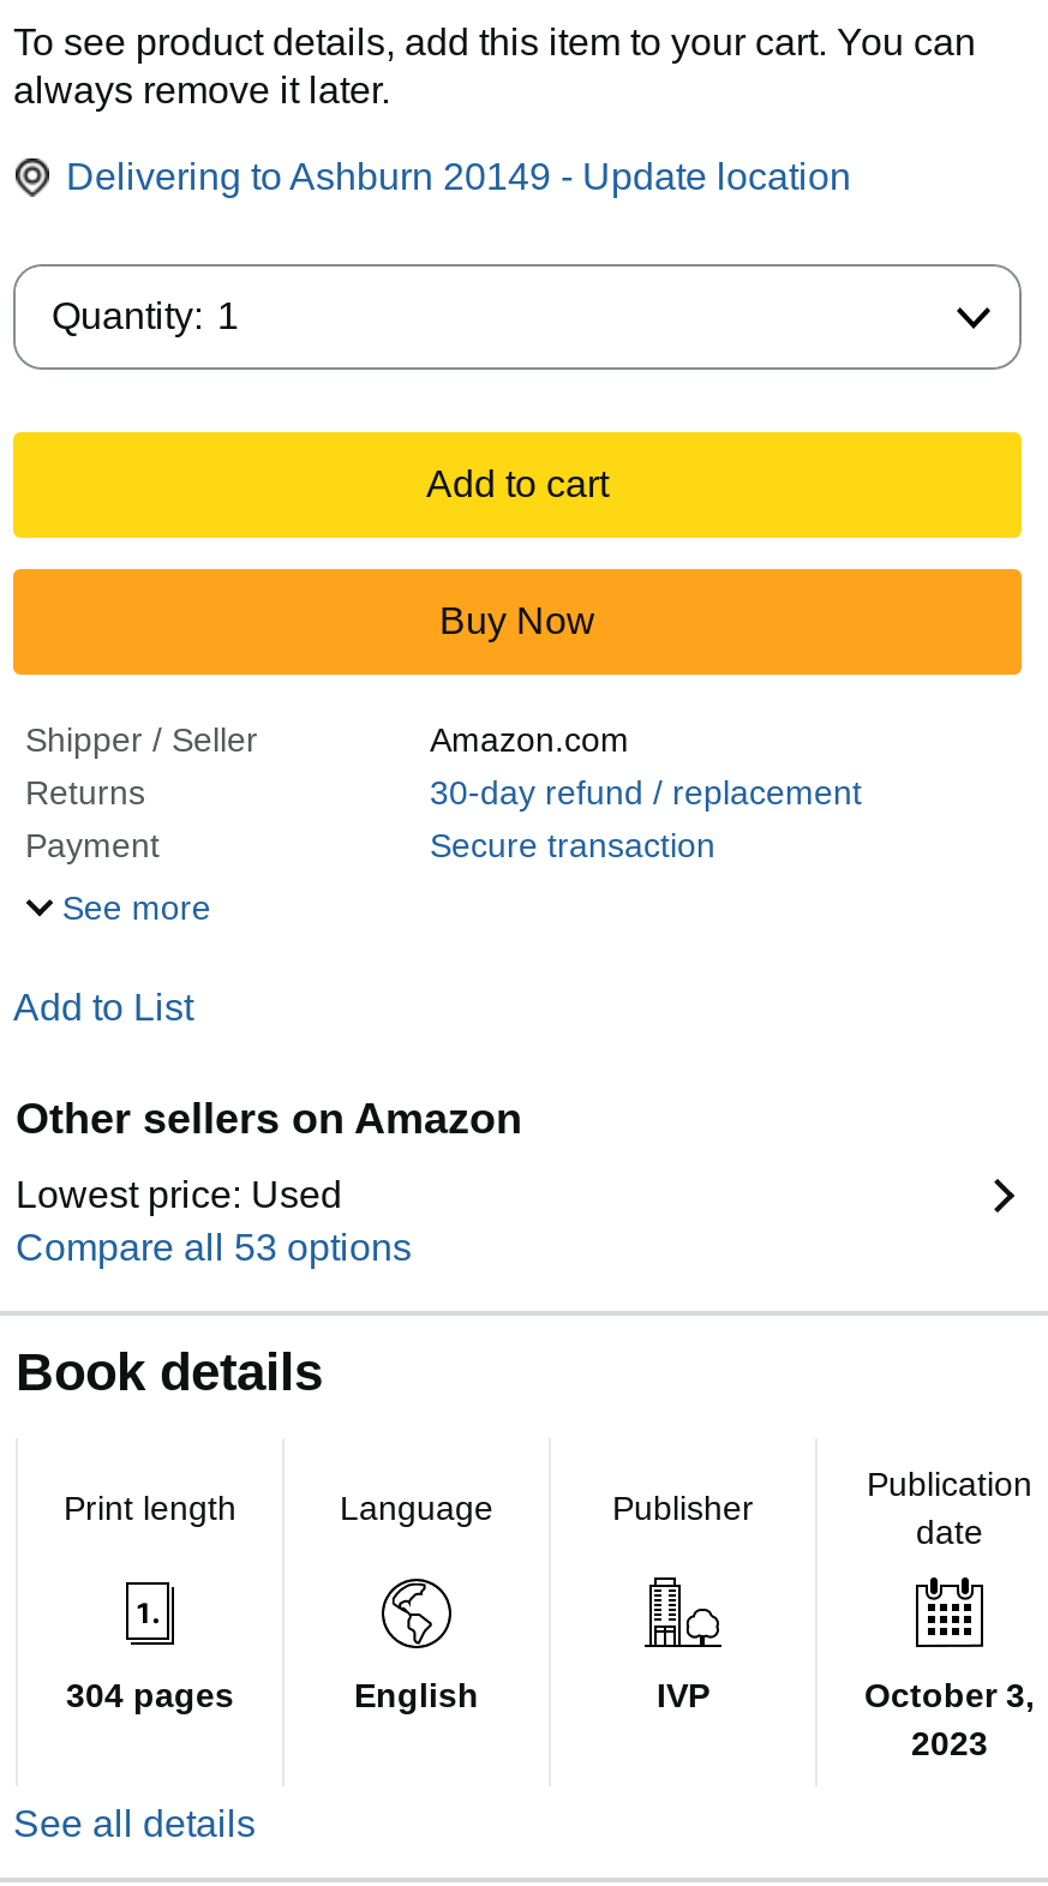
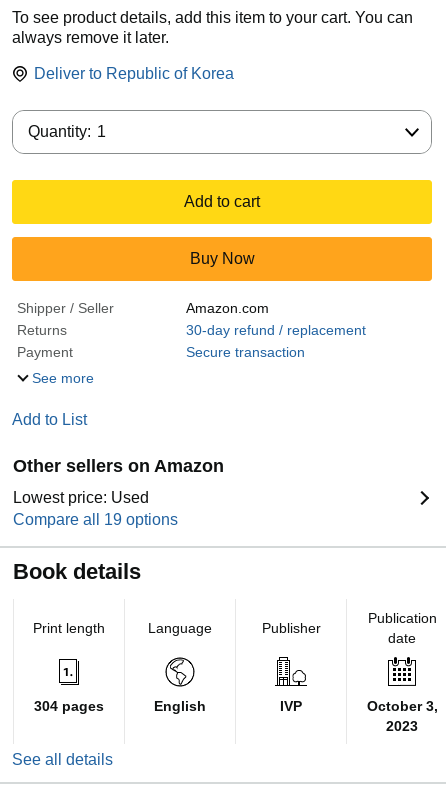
[66,156,851,197] Delivering to Ashburn 20149 - Update location -> [34,65,234,82] Deliver to Republic of Korea
[16,1227,412,1268] Compare all 53 options -> [13,511,178,528] Compare all 19 options

